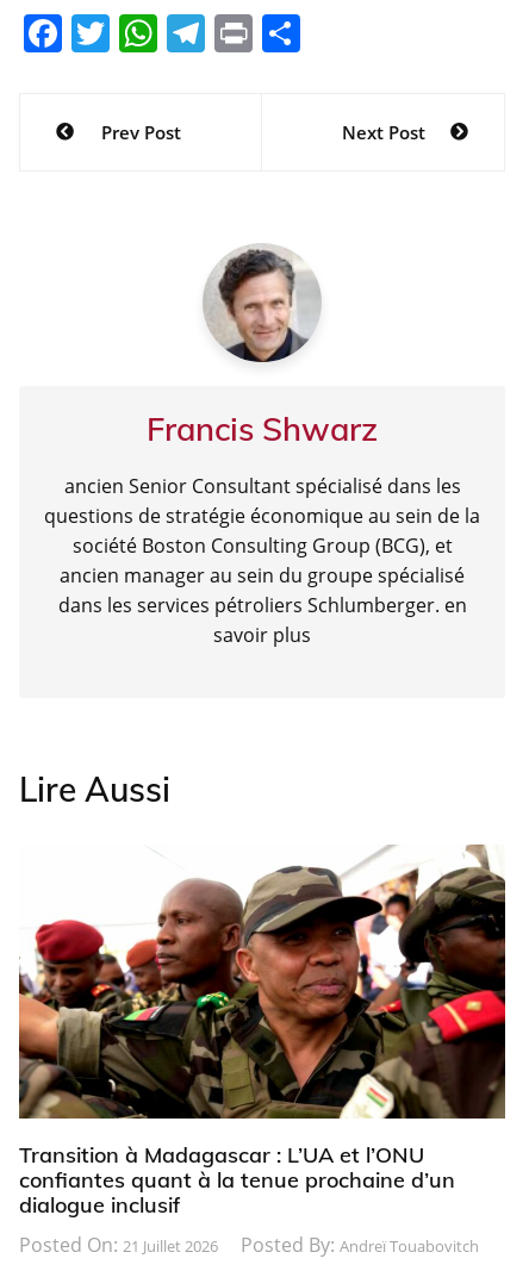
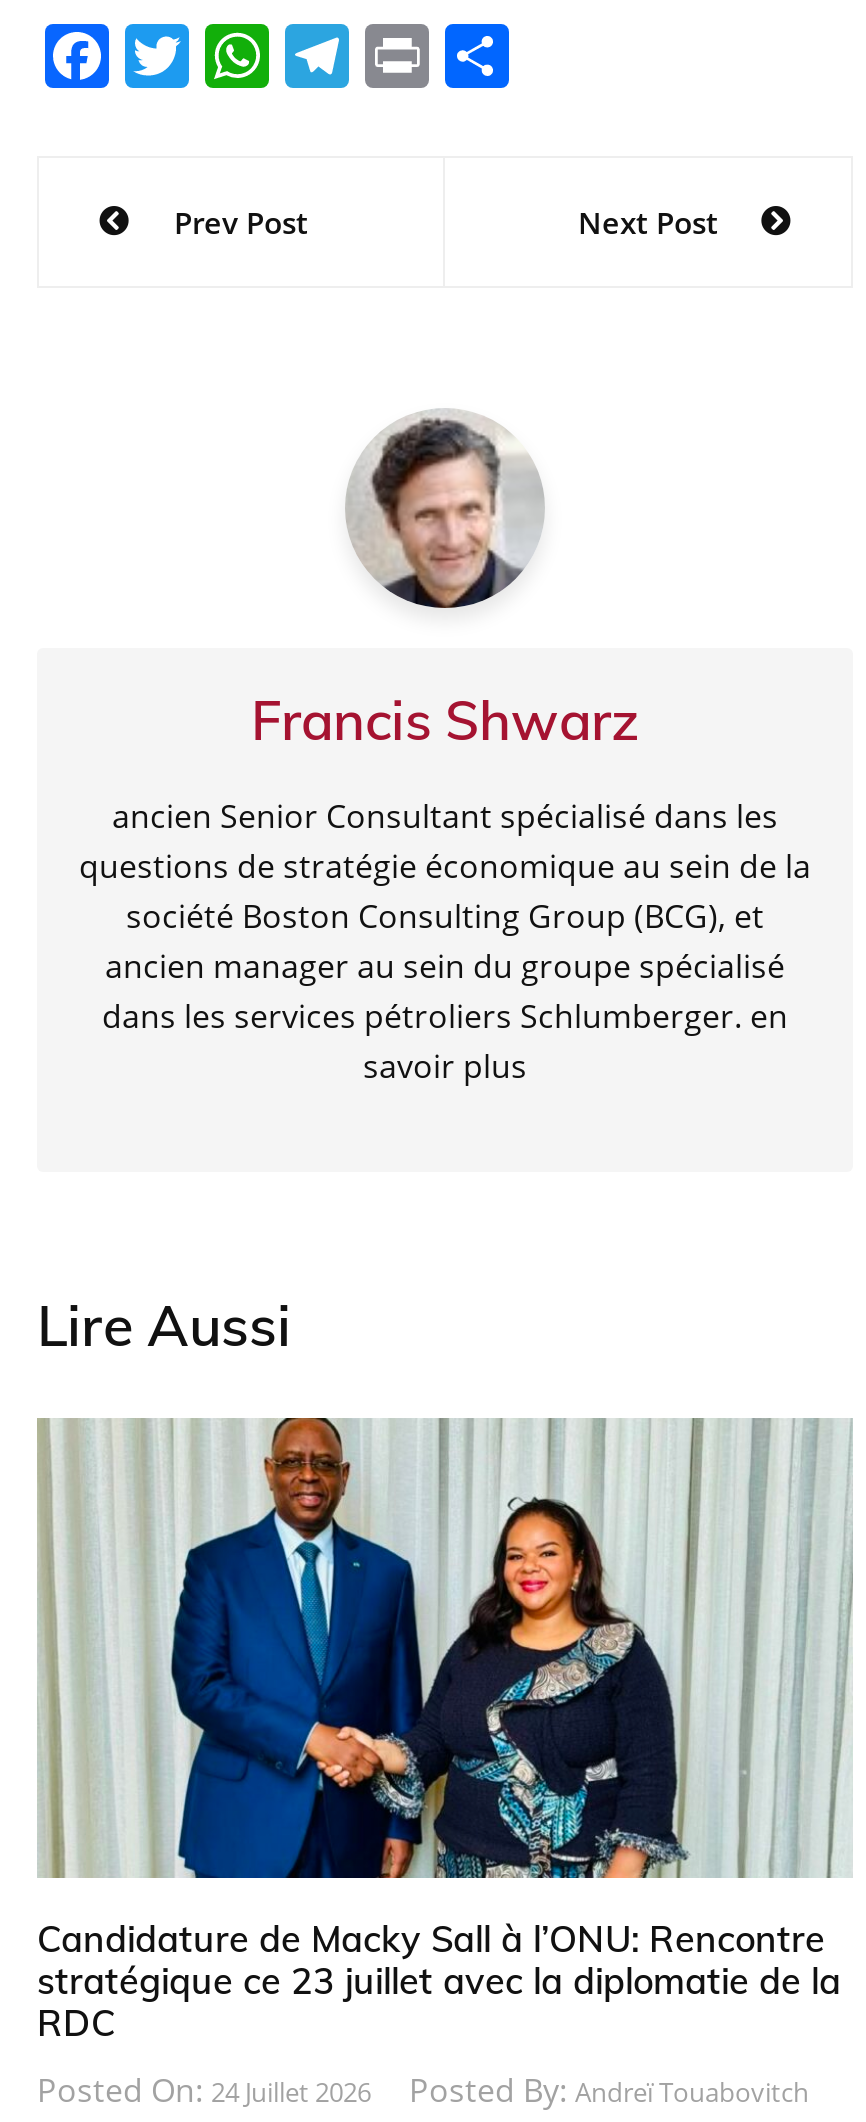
[18,845,506,1218] [image] | Transition à Madagascar : L’UA et l’ONU | confiantes quant à la tenue prochaine d’un | dialogue inclusif -> [35,1416,853,2046] [image] | Candidature de Macky Sall à l’ONU: Rencontre | stratégique ce 23 juillet avec la diplomatie de la | RDC
[19,1232,218,1258] Posted On: 21 Juillet 2026 -> [37,2068,371,2112] Posted On: 24 Juillet 2026

